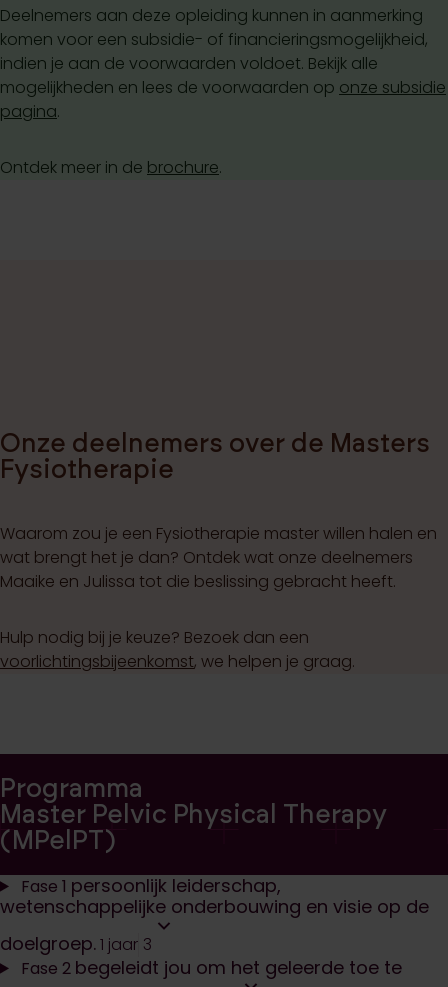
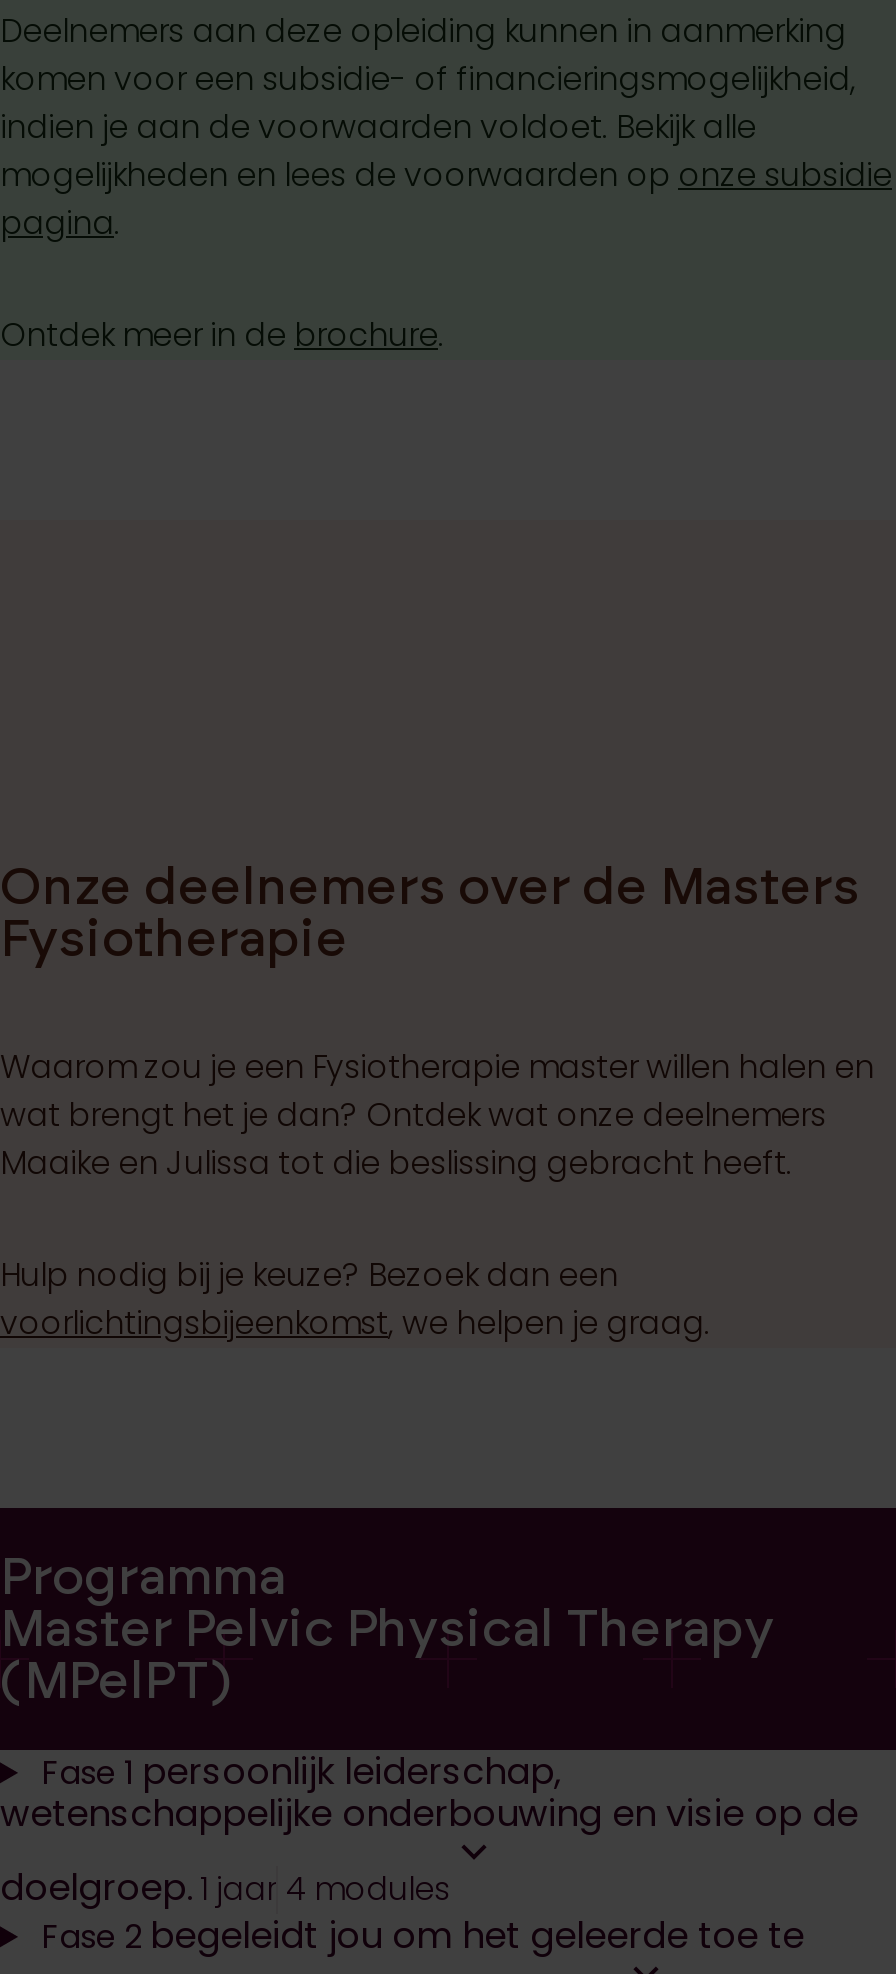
[0,931,152,956] doelgroep. 1 jaar 3 -> [0,1861,450,1911] doelgroep. 1 jaar 4 modules

